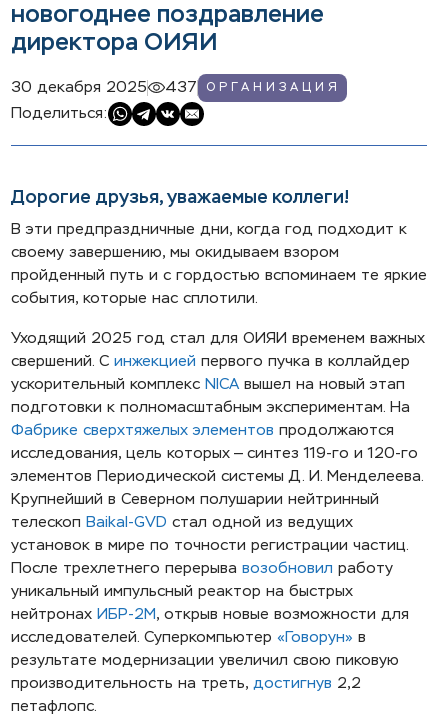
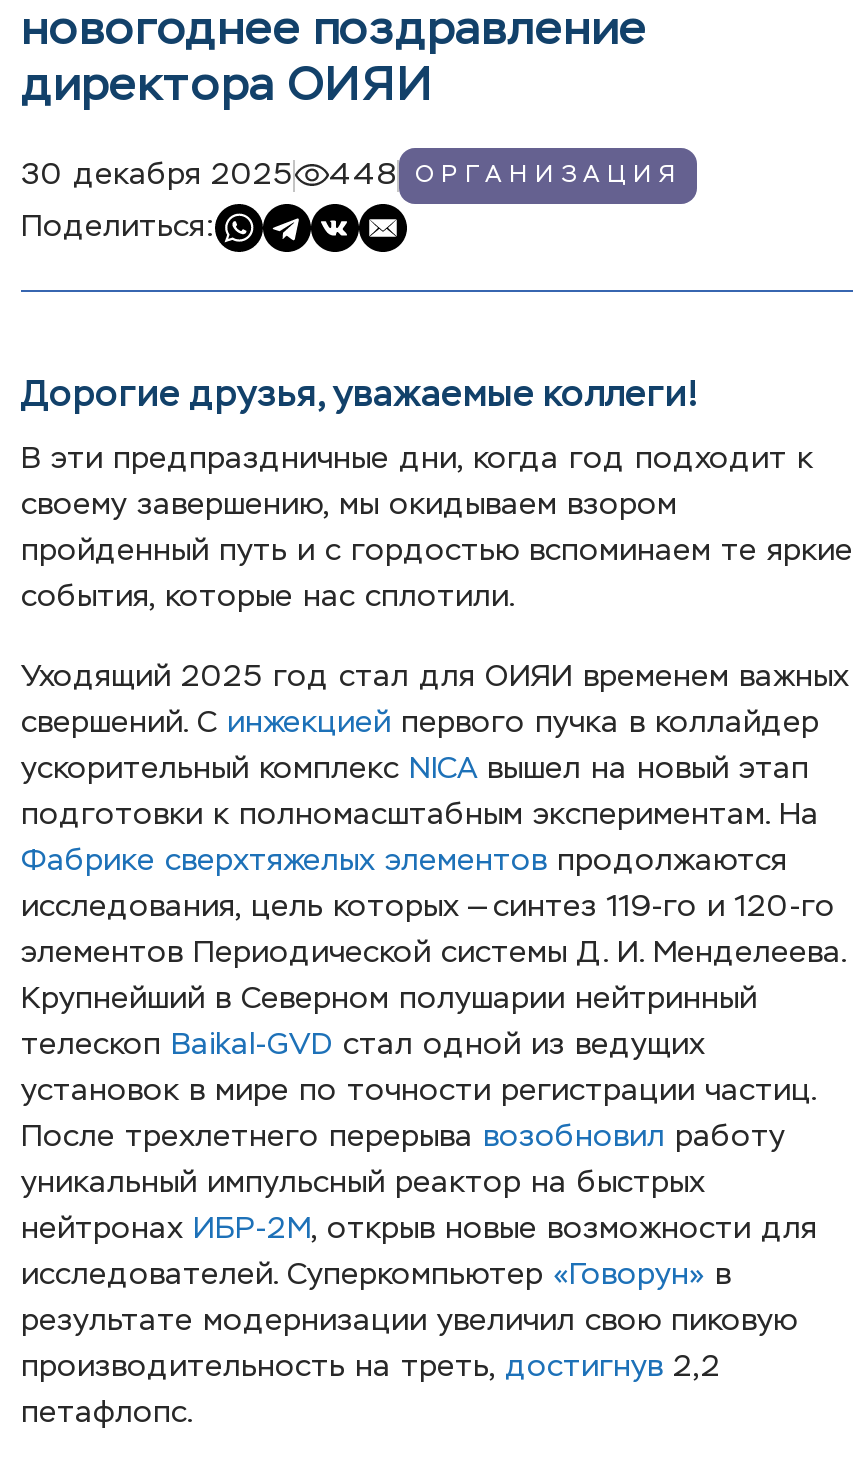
[11,80,341,95] 30 декабря 2025 437 ОРГАНИЗАЦИЯ -> [21,160,685,190] 30 декабря 2025 448 ОРГАНИЗАЦИЯ

